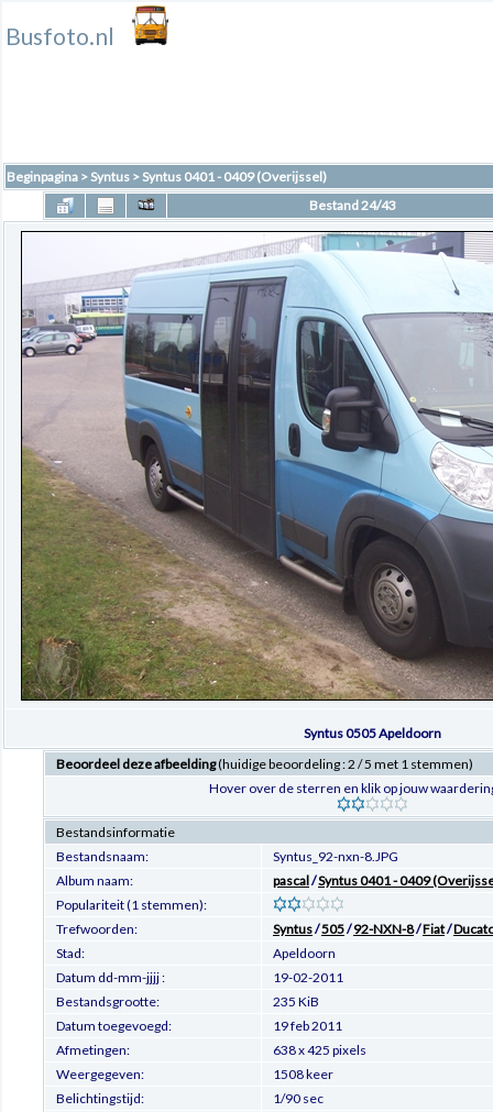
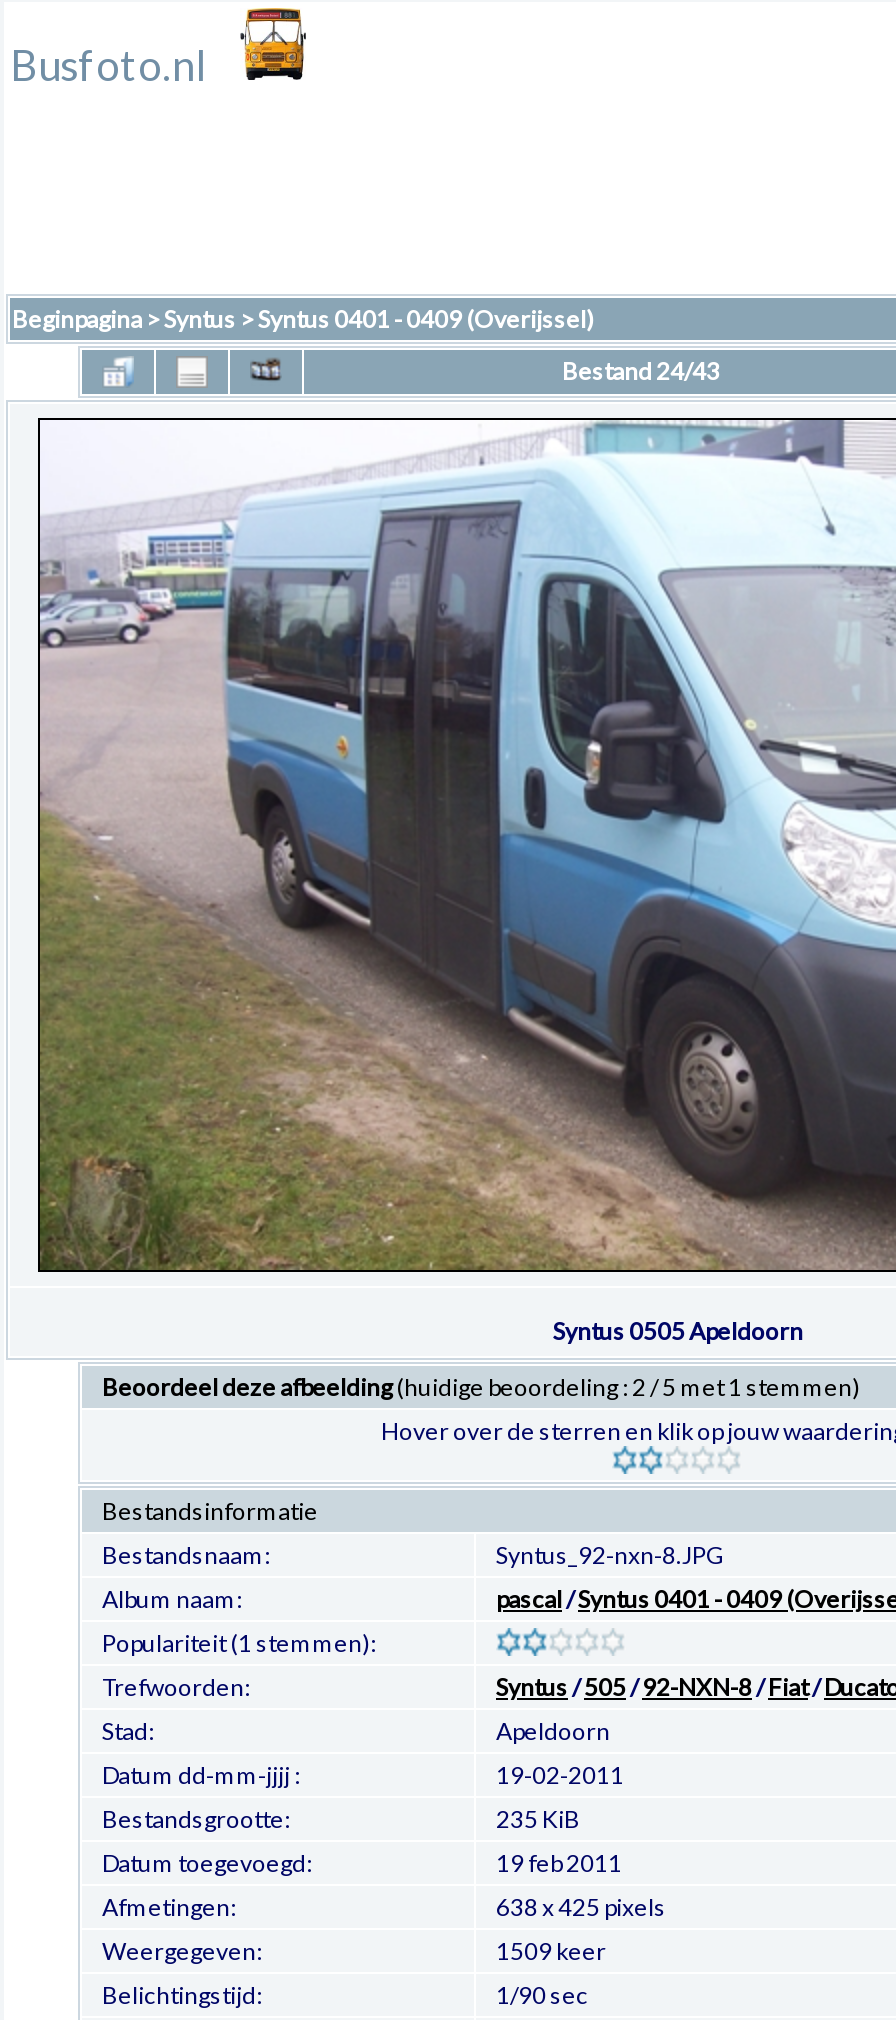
[273,1066,333,1082] 1508 keer -> [496,1936,606,1966] 1509 keer

